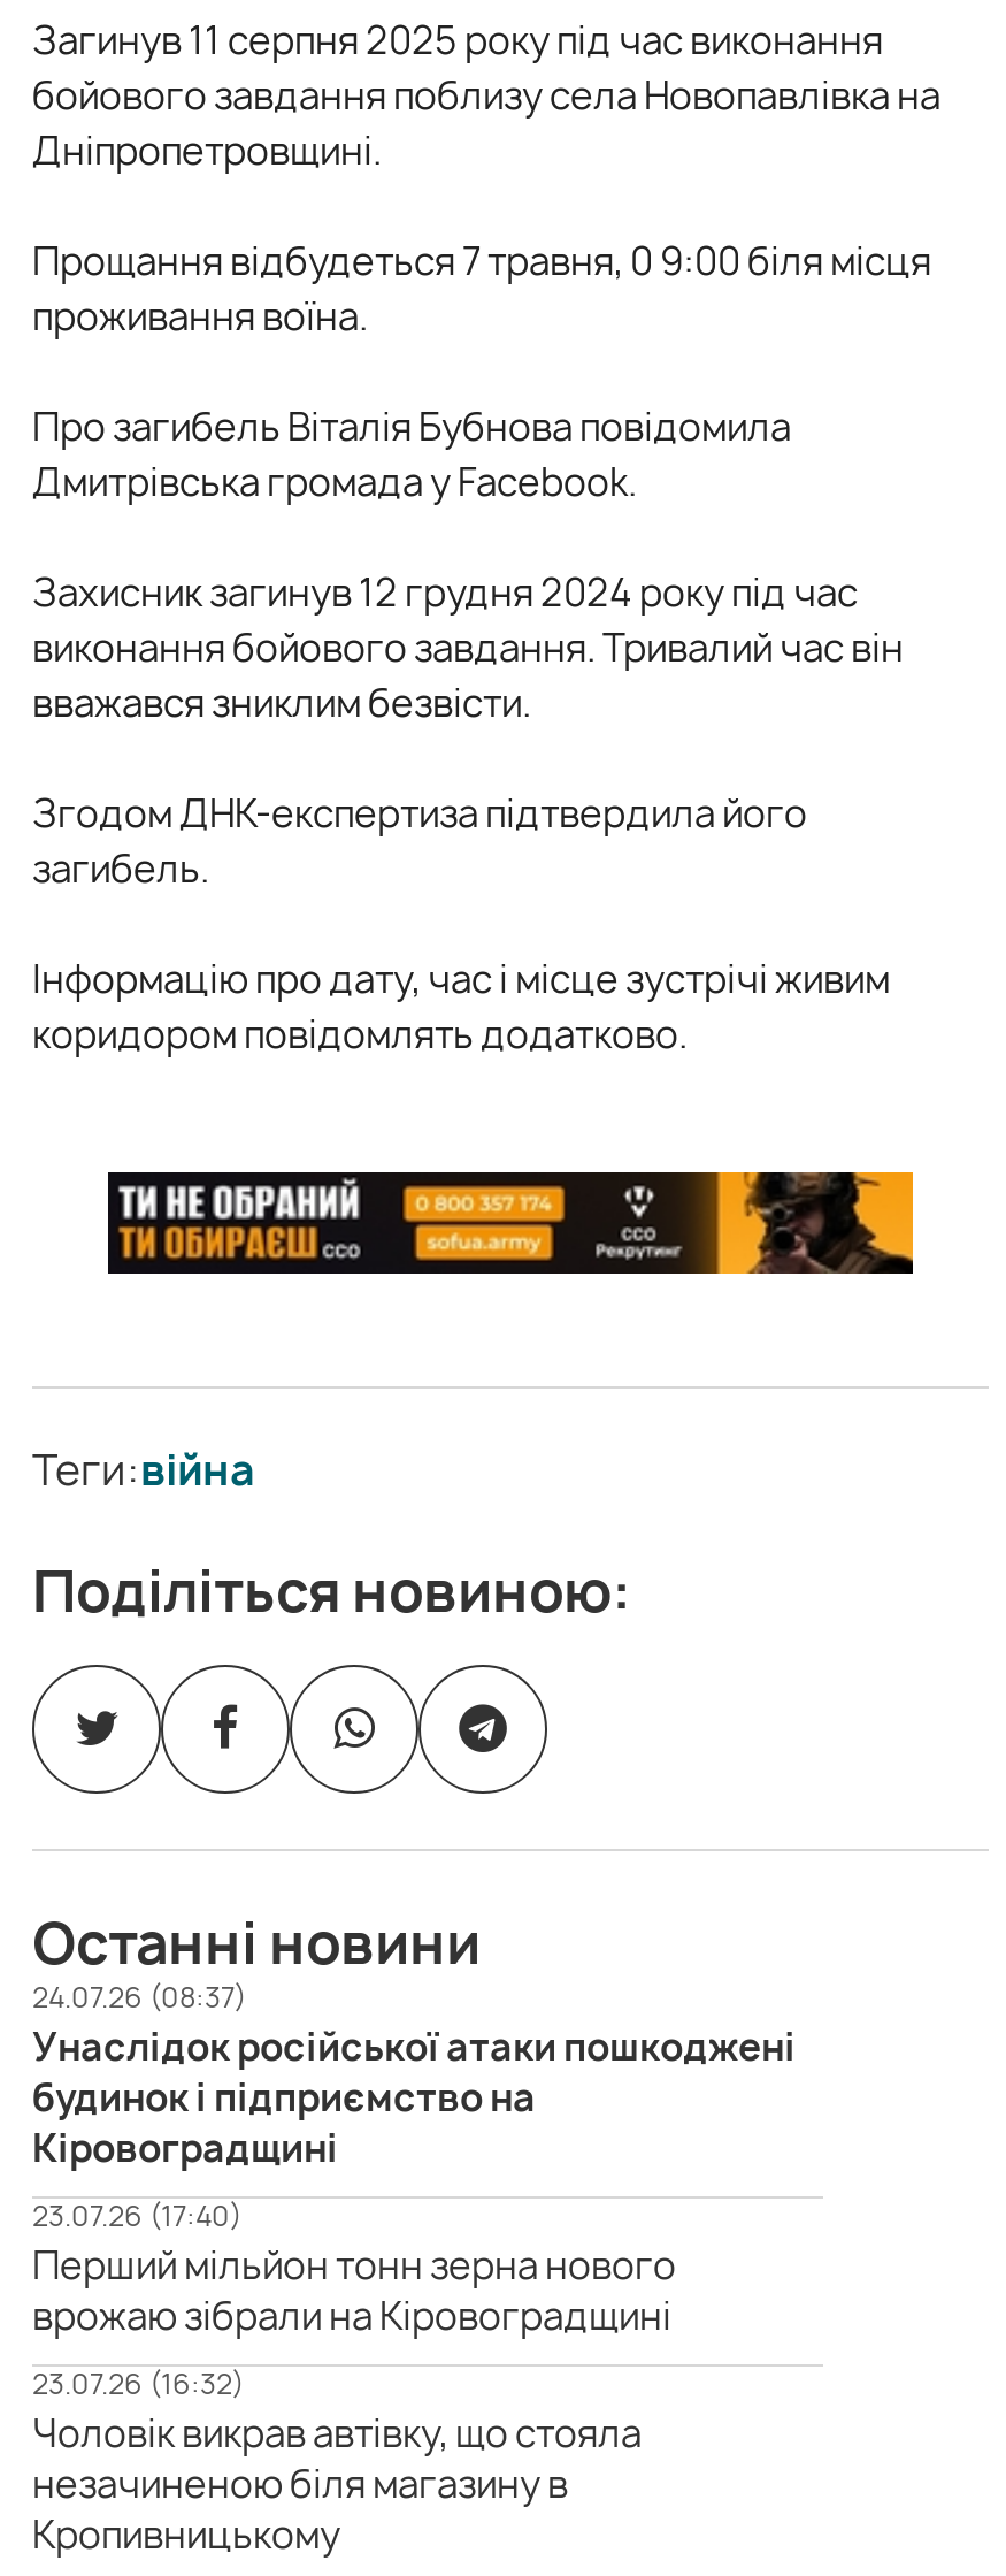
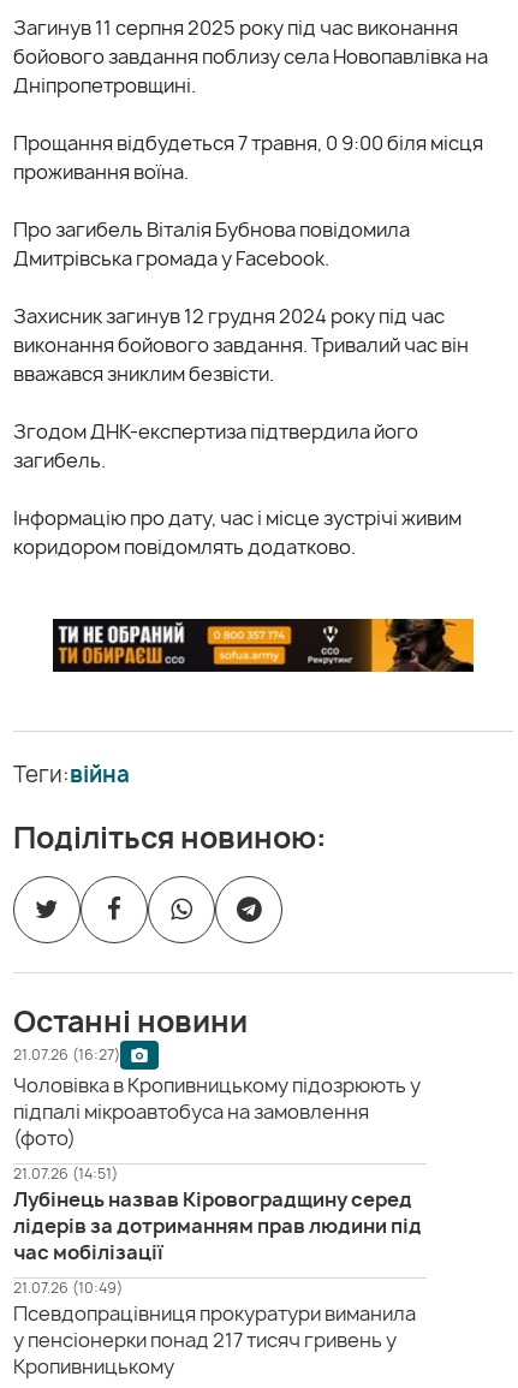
[32,1977,796,2172] 24.07.26 (08:37) | Унаслідок російської атаки пошкоджені | будинок і підприємство на | Кіровоградщині -> [13,1044,421,1151] 21.07.26 (16:27) | Чоловівка в Кропивницькому підозрюють у | підпалі мікроавтобуса на замовлення | (фото)
[32,2195,676,2340] 23.07.26 (17:40) | Перший мільйон тонн зерна нового | врожаю зібрали на Кіровоградщині -> [13,1163,422,1265] 21.07.26 (14:51) | Лубінець назвав Кіровоградщину серед | лідерів за дотриманням прав людини під | час мобілізації
[32,2363,642,2508] 23.07.26 (16:32) | Чоловік викрав автівку, що стояла | незачиненою біля магазину в -> [13,1277,416,1353] 21.07.26 (10:49) | Псевдопрацівниця прокуратури виманила | у пенсіонерки понад 217 тисяч гривень у

